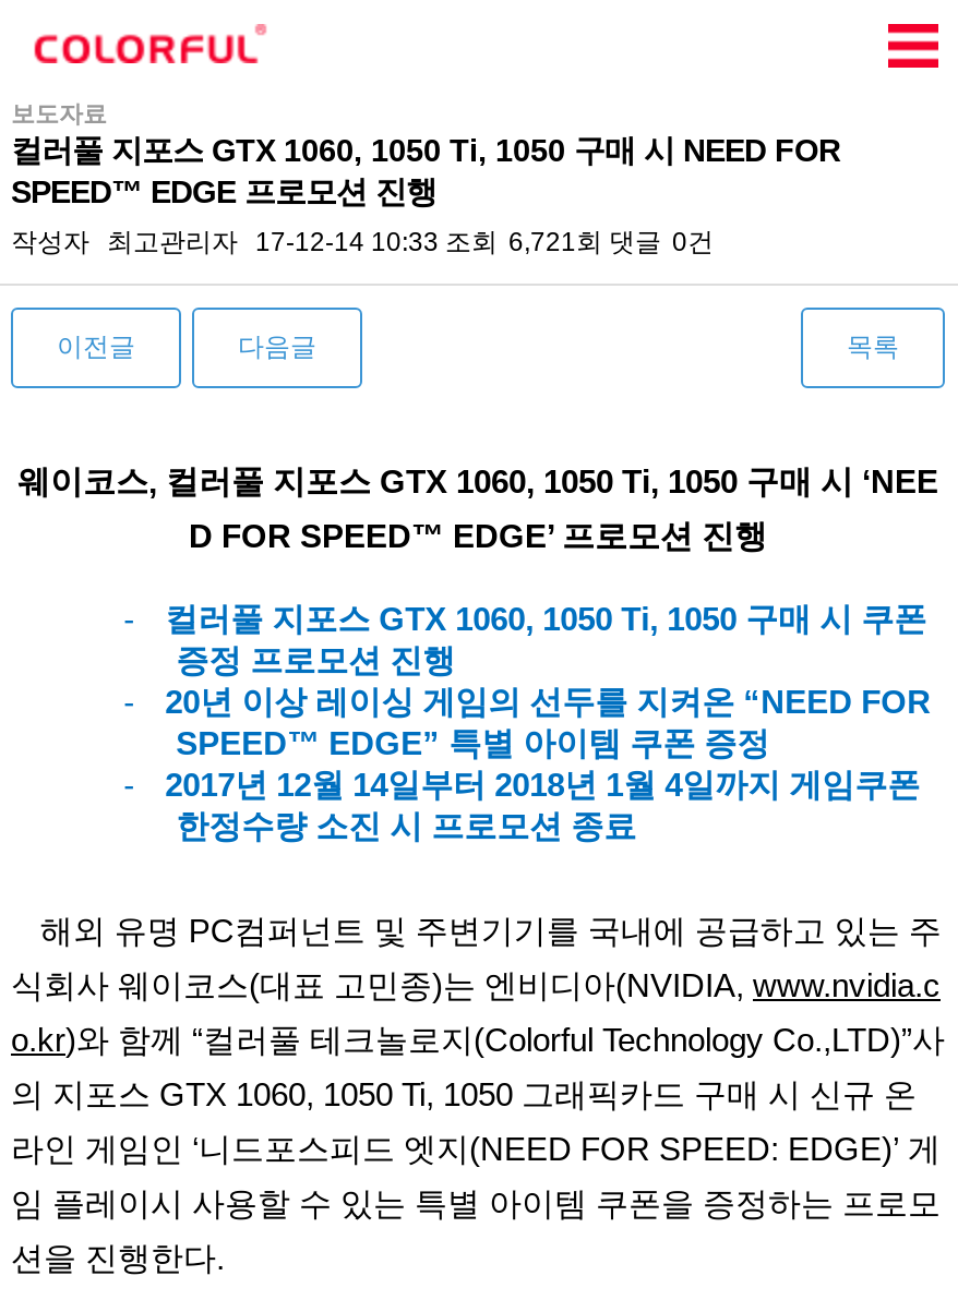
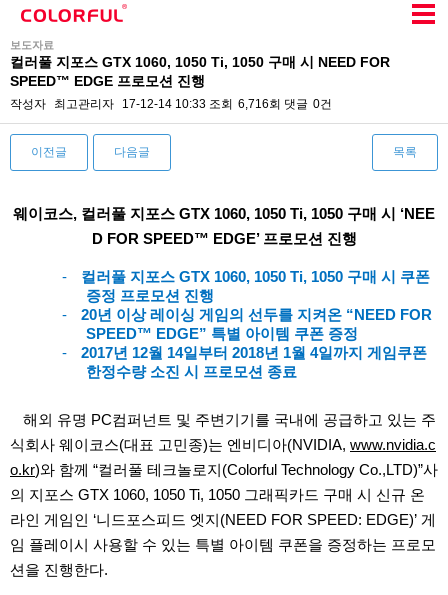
[11,227,714,257] 작성자 최고관리자 17-12-14 10:33 조회 6,721회 댓글 0건 -> [10,97,332,111] 작성자 최고관리자 17-12-14 10:33 조회 6,716회 댓글 0건

